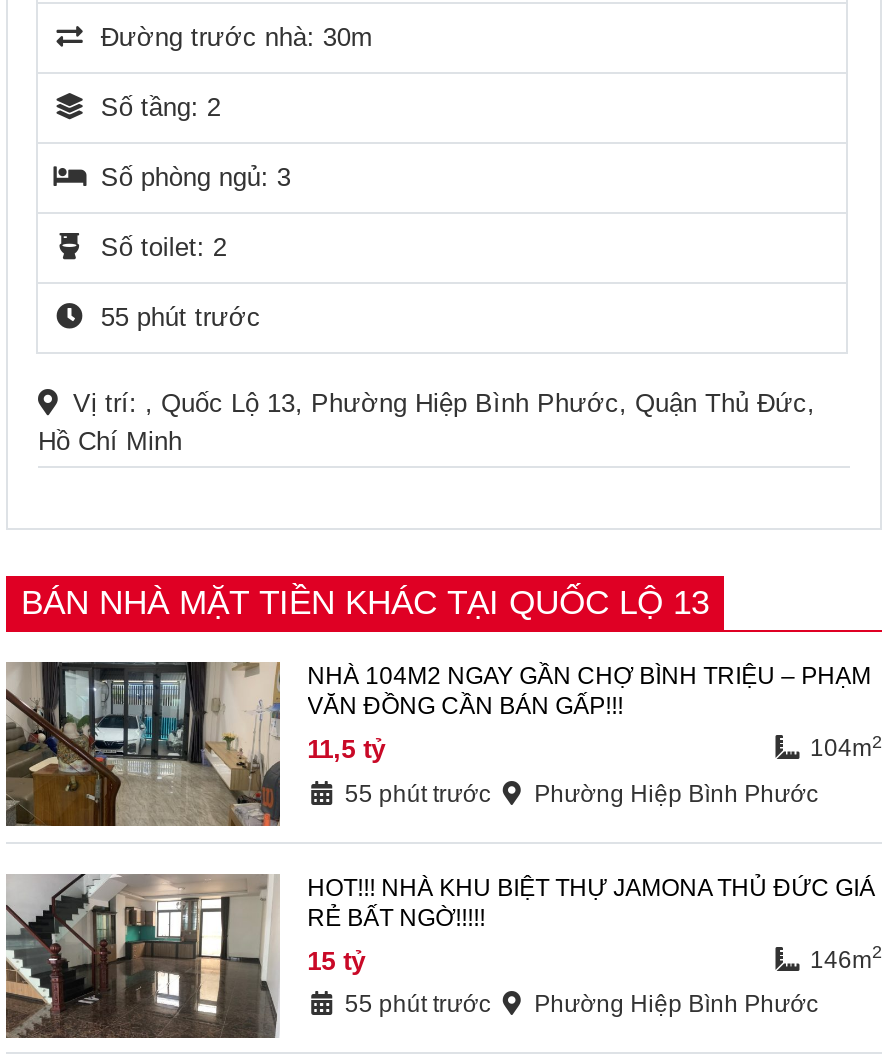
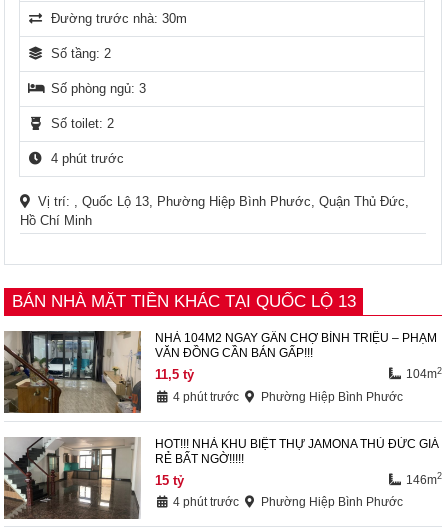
[101,302,261,332] 55 phút trước -> [51,151,124,166] 4 phút trước
[345,780,818,808] 55 phút trước Phường Hiệp Bình Phước -> [173,390,403,404] 4 phút trước Phường Hiệp Bình Phước
[345,991,818,1019] 55 phút trước Phường Hiệp Bình Phước -> [173,495,403,509] 4 phút trước Phường Hiệp Bình Phước

